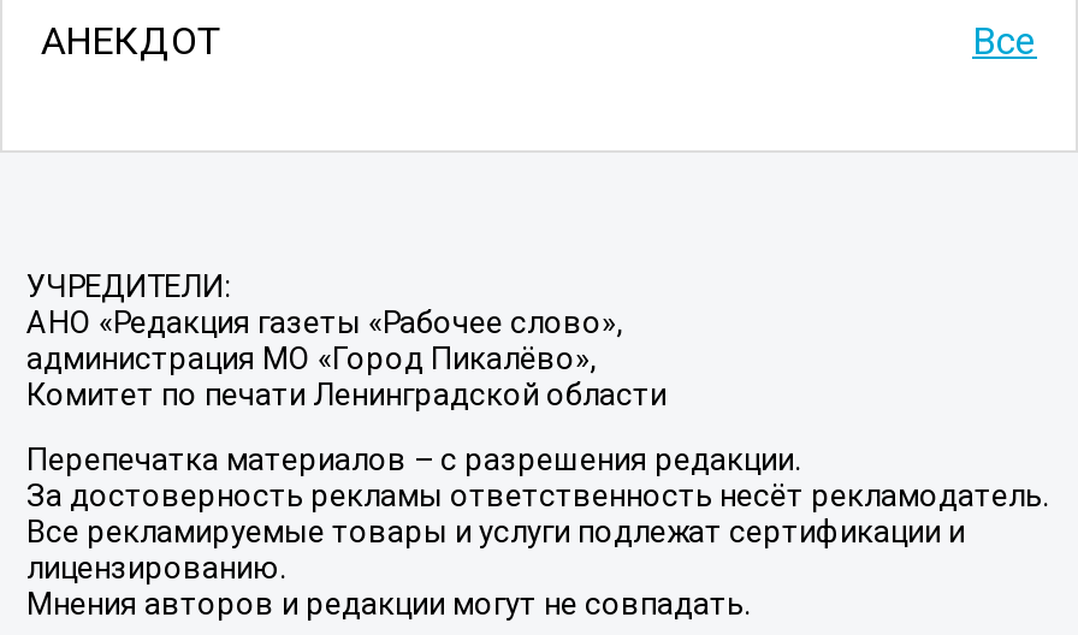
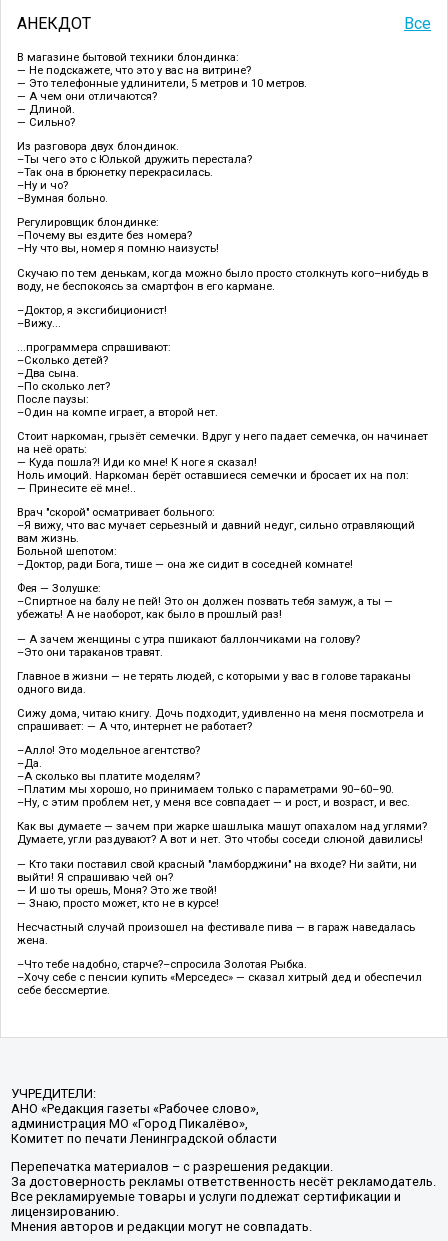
none -> [17,51,428,997] В магазине бытовой техники блондинка: | — Не подскажете, что это у вас на витрине? | — Это телефонные удлинители, 5 метров и 10 метров. | — А чем они отличаются? | — Длиной. | — Сильно? | Из разговора двух блондинок. | –Ты чего это с Юлькой дружить перестала? | –Так она в брюнетку перекрасилась. | –Ну и чо? | –Вумная больно. | Регулировщик блондинке: | –Почему вы ездите без номера? | –Ну что вы, номер я помню наизусть! | Скучаю по тем денькам, когда можно было просто столкнуть кого–нибудь в | воду, не беспокоясь за смартфон в его кармане. | –Доктор, я эксгибиционист! | –Вижу... | ...программера спрашивают: | –Сколько детей? | –Два сына. | –По сколько лет? | После паузы: | –Один на компе играет, а второй нет. | Стоит наркоман, грызёт семечки. Вдруг у него падает семечка, он начинает | на неё орать: | — Куда пошла?! Иди ко мне! К ноге я сказал! | Ноль имоций. Наркоман берёт оставшиеся семечки и бросает их на пол: | — Принесите её мне!.. | Врач "скорой" осматривает больного: | –Я вижу, что вас мучает серьезный и давний недуг, сильно отравляющий | вам жизнь. | Больной шепотом: | –Доктор, ради Бога, тише — она же сидит в соседней комнате! | Фея — Золушке: | –Спиртное на балу не пей! Это он должен позвать тебя замуж, а ты — | убежать! А не наоборот, как было в прошлый раз! | — А зачем женщины с утра пшикают баллончиками на голову? | –Это они тараканов травят. | Главное в жизни — не терять людей, с которыми у вас в голове тараканы | одного вида. | Сижу дома, читаю книгу. Дочь подходит, удивленно на меня посмотрела и | спрашивает: — А что, интернет не работает? | –Алло! Это модельное агентство? | –Да. | –А сколько вы платите моделям? | –Платим мы хорошо, но принимаем только с параметрами 90–60–90. | –Ну, с этим проблем нет, у меня все совпадает — и рост, и возраст, и вес. | Как вы думаете — зачем при жарке шашлыка машут опахалом над углями? | Думаете, угли раздувают? А вот и нет. Это чтобы соседи слюной давились! | — Кто таки поставил свой красный "ламборджини" на входе? Ни зайти, ни | выйти! Я спрашиваю чей он? | — И шо ты орешь, Моня? Это же твой! | — Знаю, просто может, кто не в курсе! | Несчастный случай произошел на фестивале пива — в гараж наведалась | жена. | –Что тебе надобно, старче?–спросила Золотая Рыбка. | –Хочу себе с пенсии купить «Мерседес» — сказал хитрый дед и обеспечил | себе бессмертие.

